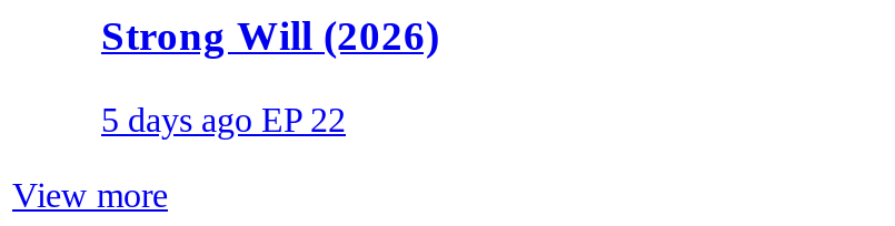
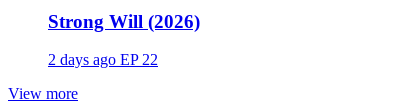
[101,101,346,139] 5 days ago EP 22 -> [48,51,158,68] 2 days ago EP 22

